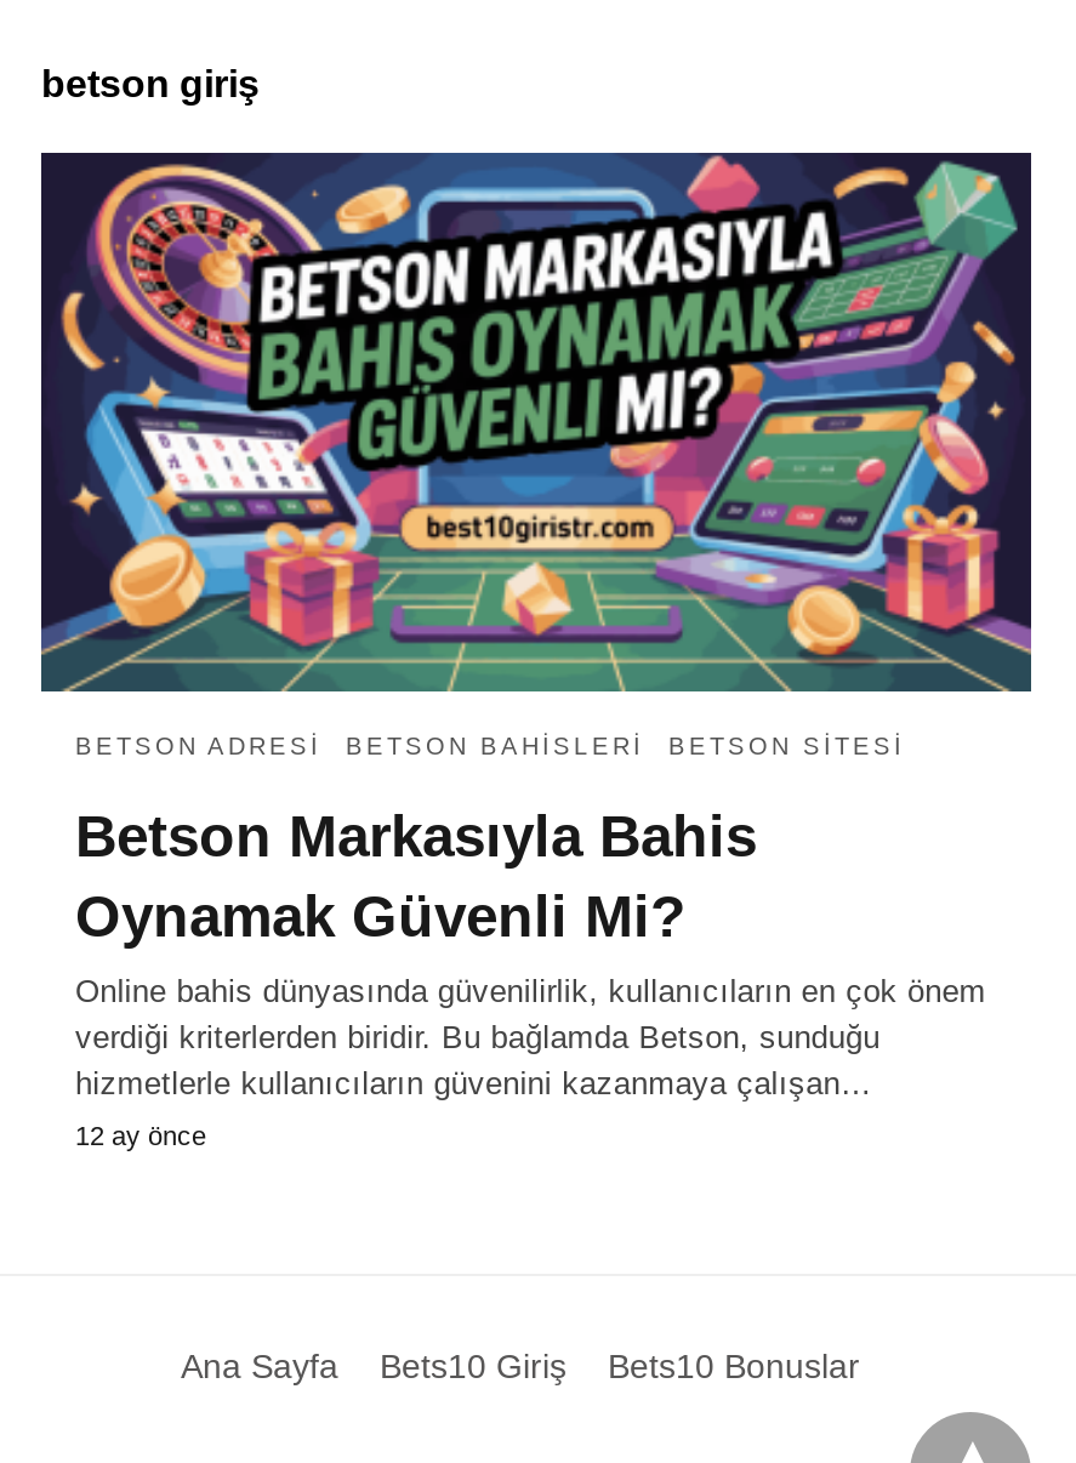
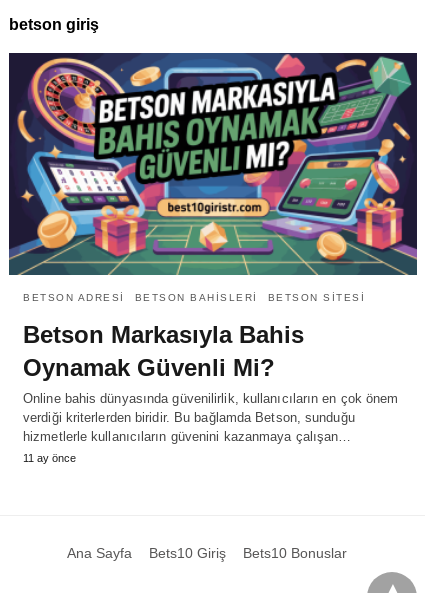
[75,1120,206,1149] 12 ay önce -> [23,452,76,464] 11 ay önce

